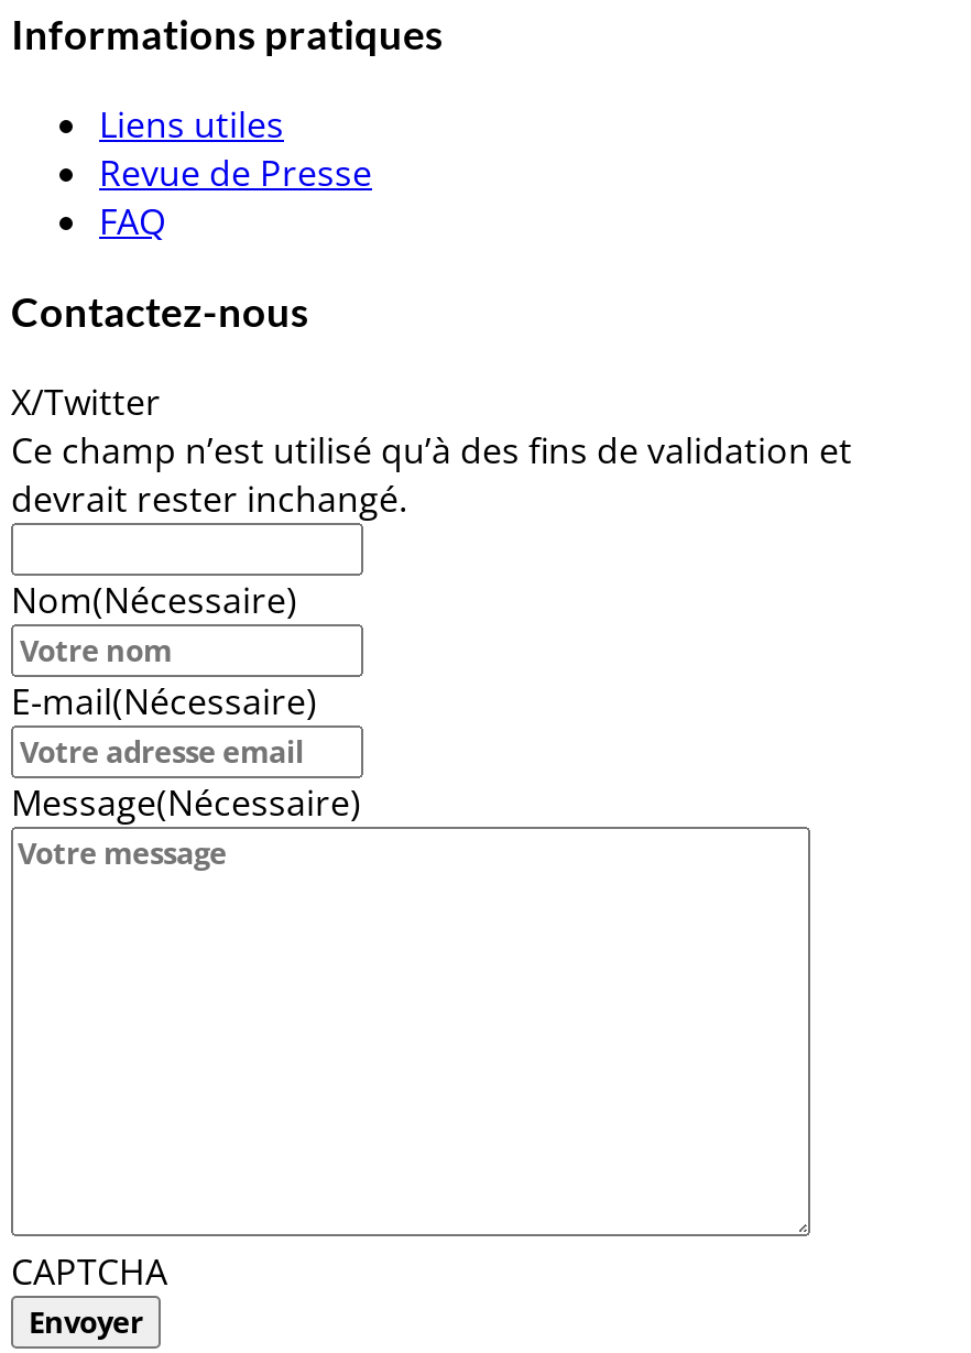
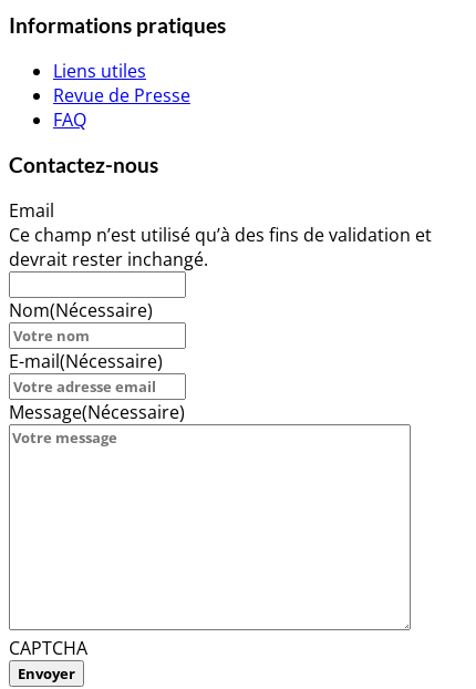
[11,377,161,425] X/Twitter -> [9,198,54,222] Email

